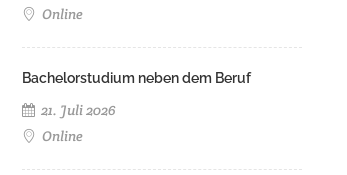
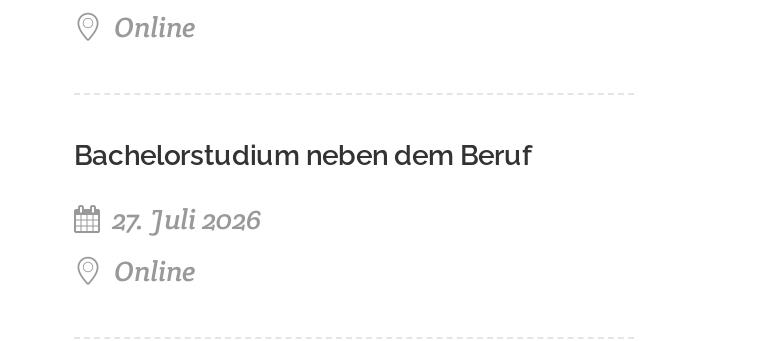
[38,101,116,119] 21. Juli 2026 -> [106,200,262,236] 27. Juli 2026

